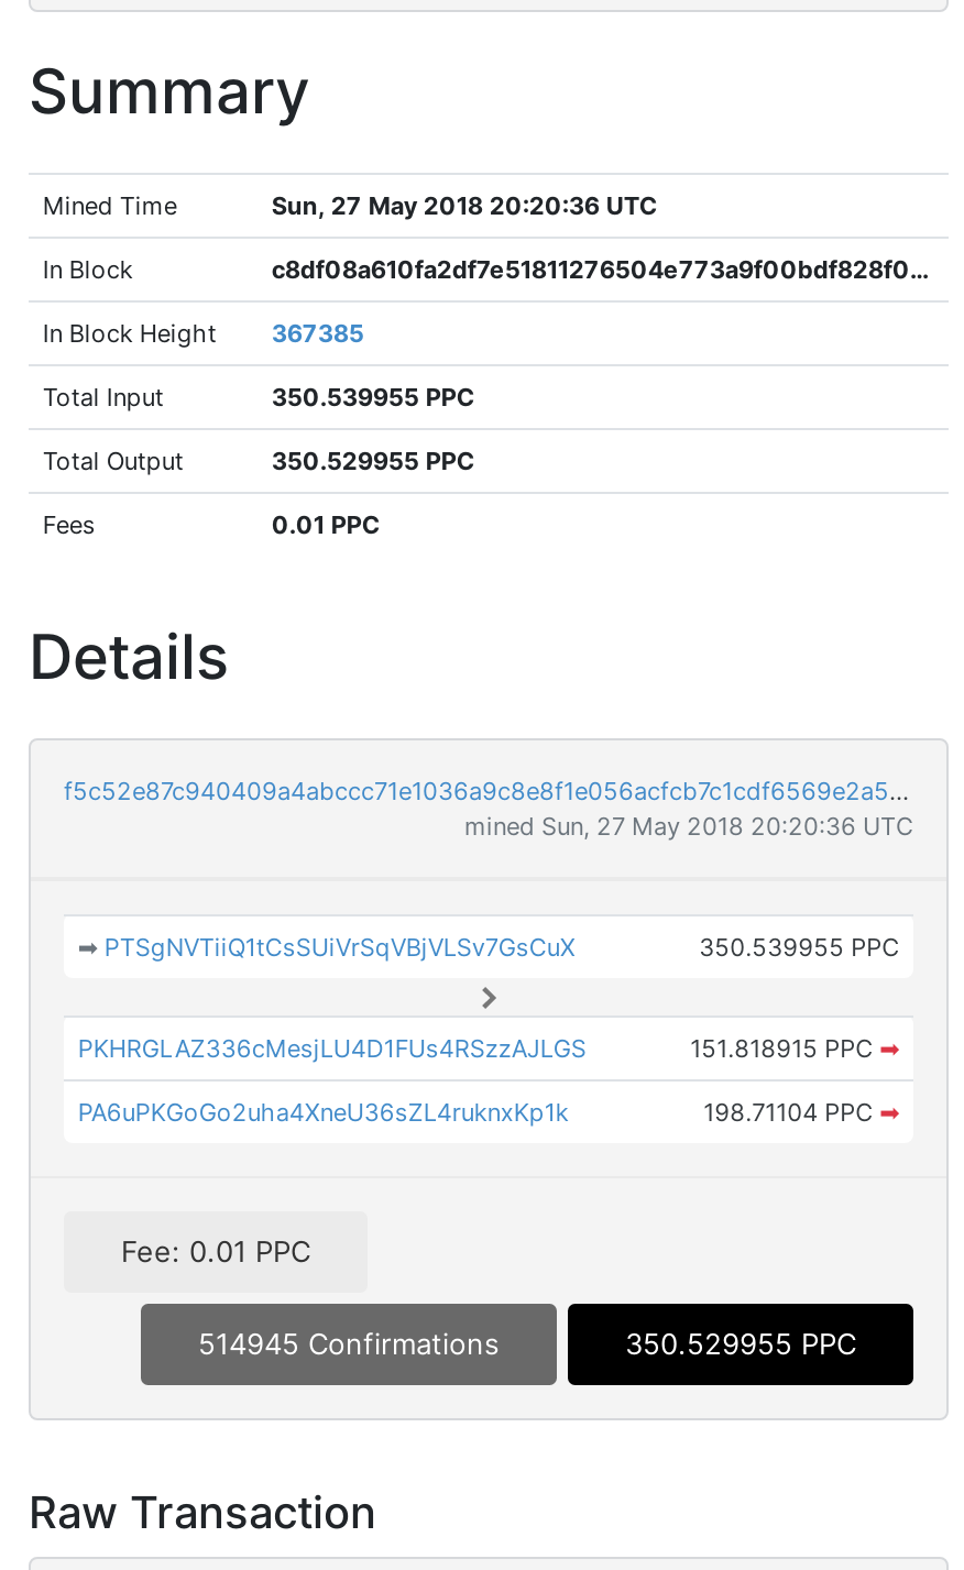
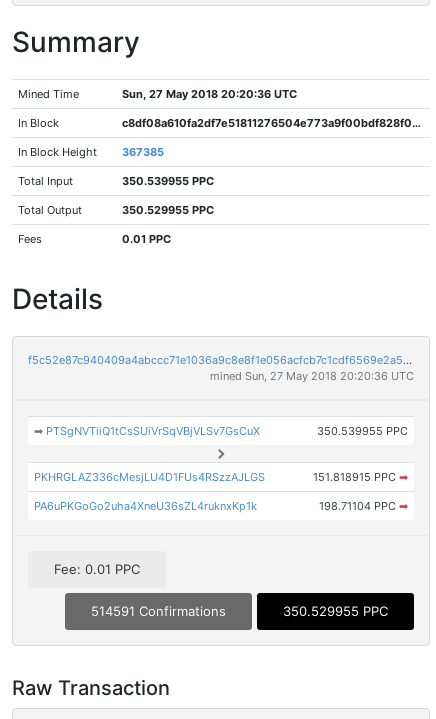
[198,1326,500,1362] 514945 Confirmations -> [91,603,226,619] 514591 Confirmations

